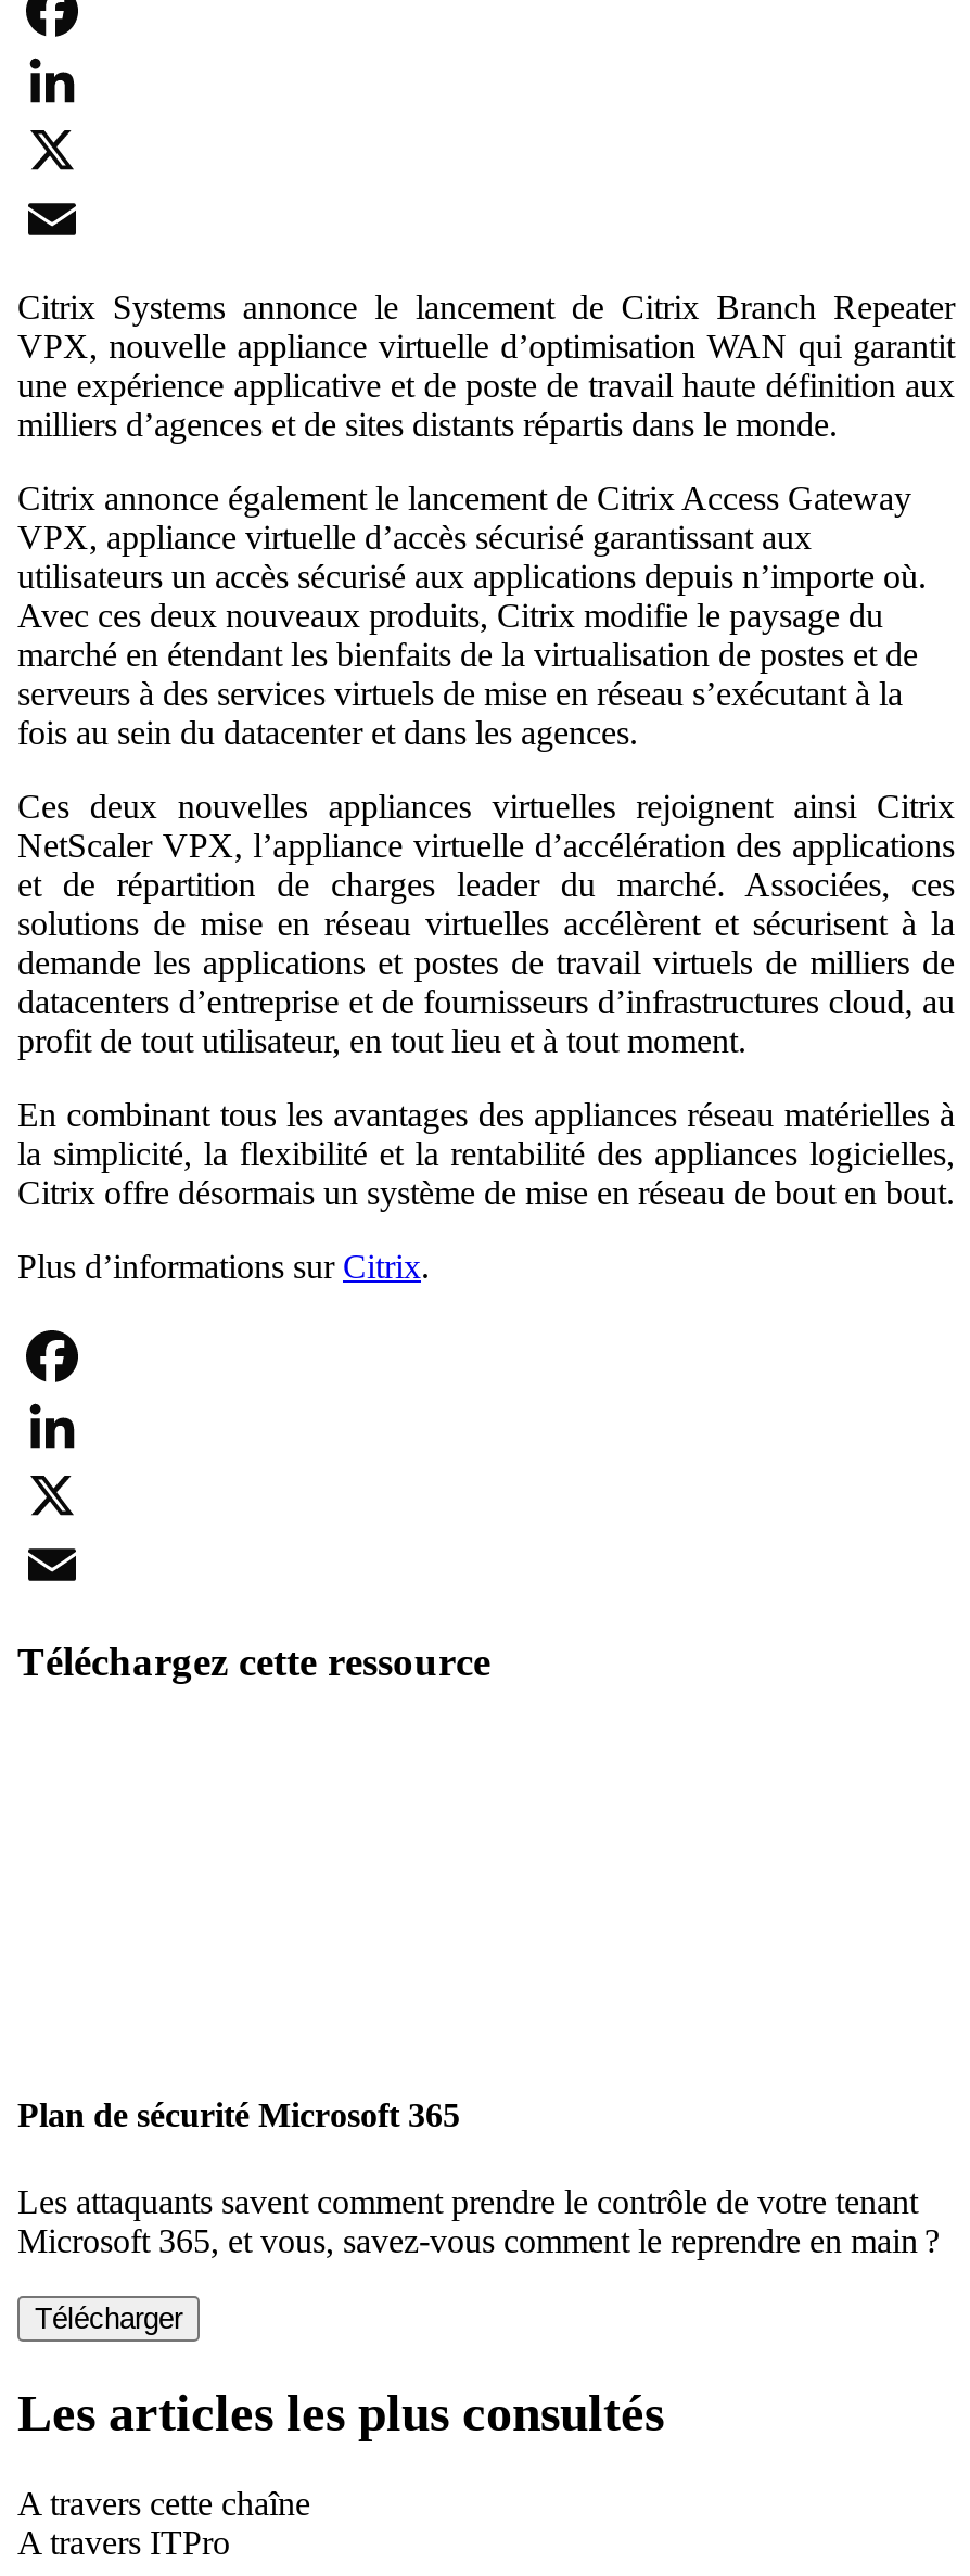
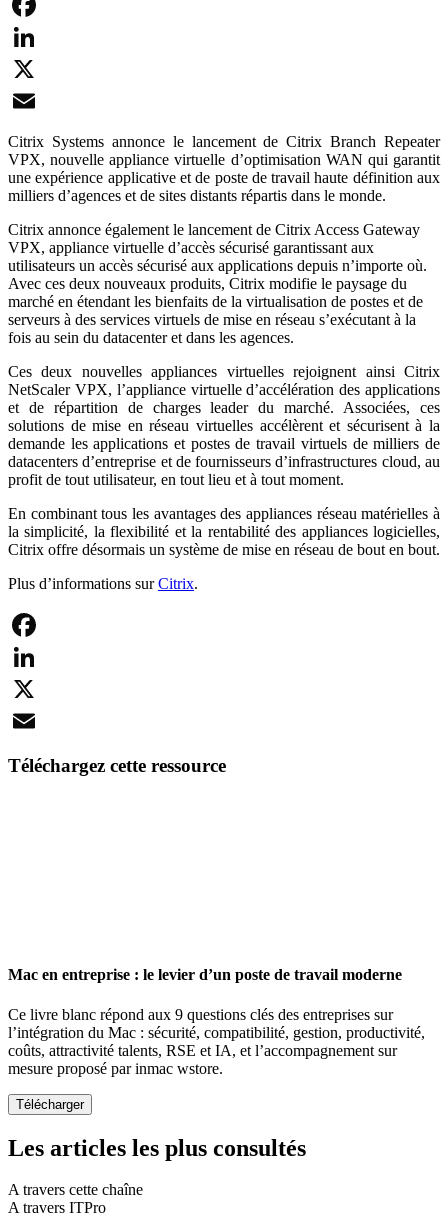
[17,2097,460,2134] Plan de sécurité Microsoft 365 -> [8,966,402,983] Mac en entreprise : le levier d’un poste de travail moderne
[17,2183,940,2259] Les attaquants savent comment prendre le contrôle de votre tenant | Microsoft 365, et vous, savez-vous comment le reprendre en main ? -> [8,1006,425,1077] Ce livre blanc répond aux 9 questions clés des entreprises sur | l’intégration du Mac : sécurité, compatibilité, gestion, productivité, | coûts, attractivité talents, RSE et IA, et l’accompagnement sur | mesure proposé par inmac wstore.

